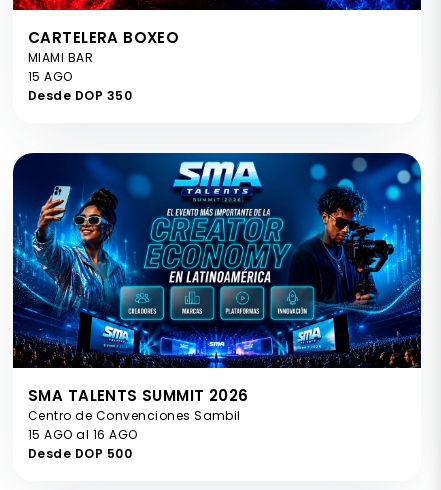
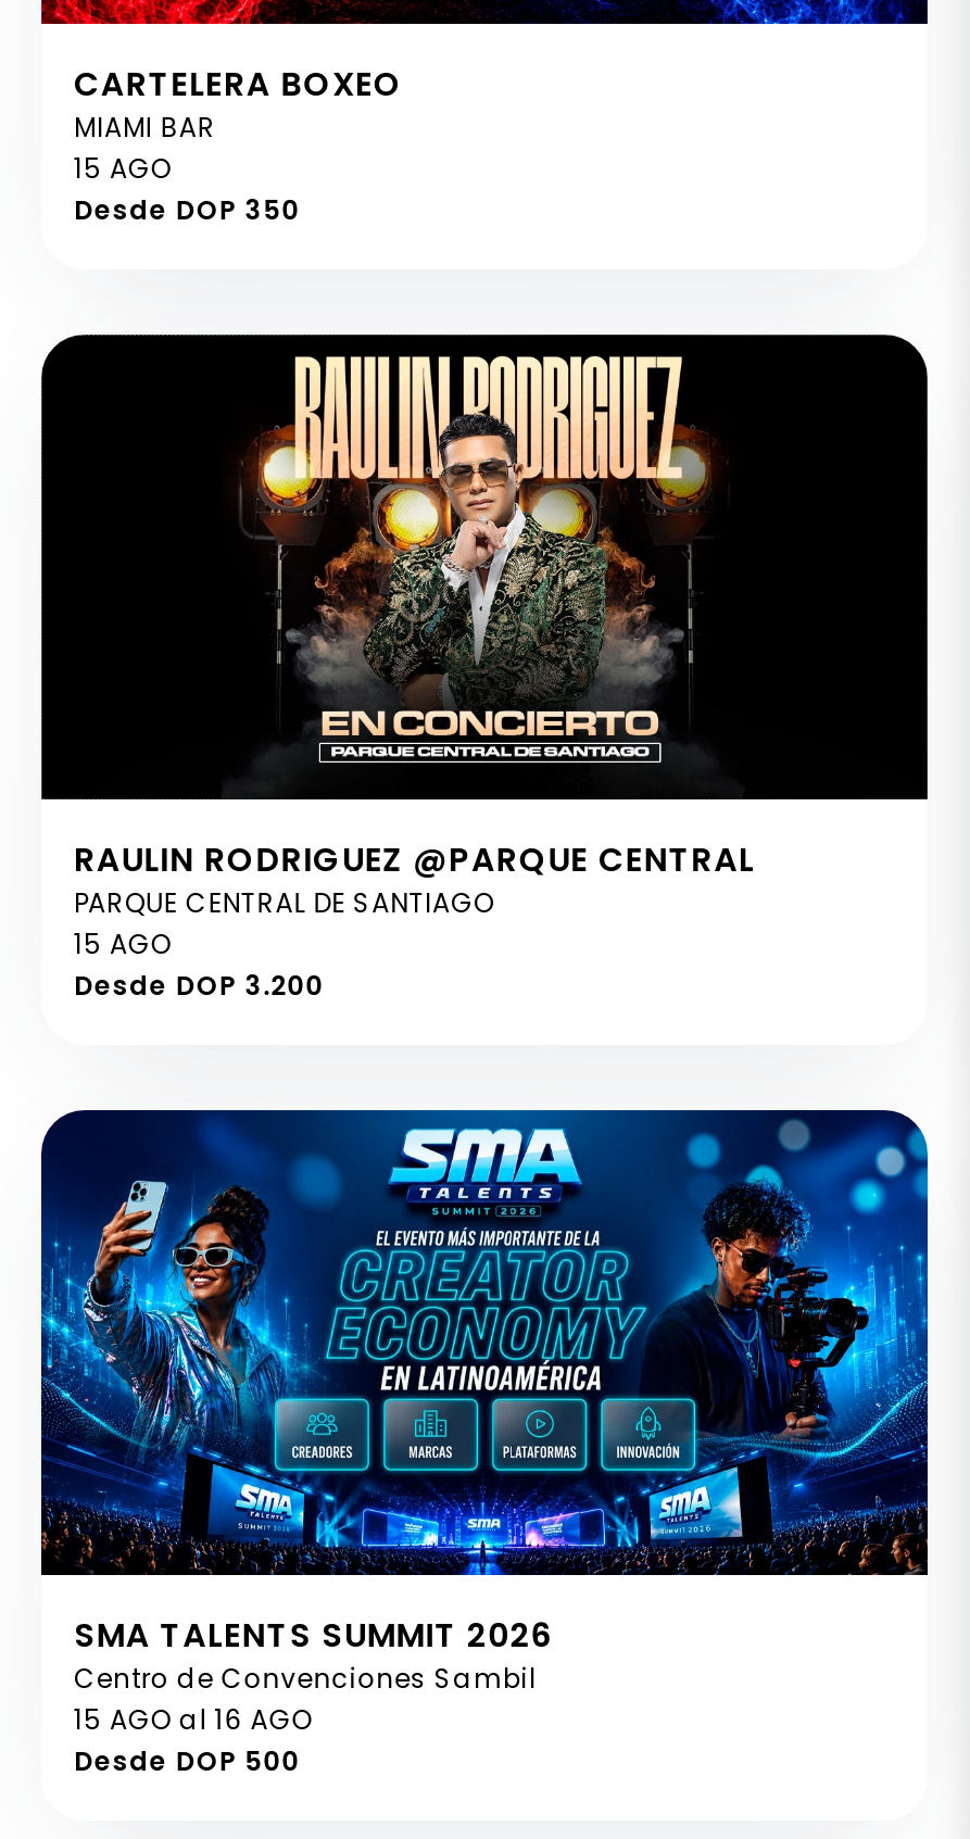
none -> [41,332,928,1003] [image] | RAULIN RODRIGUEZ @PARQUE CENTRAL | PARQUE CENTRAL DE SANTIAGO | 15 AGO | Desde DOP 3.200

